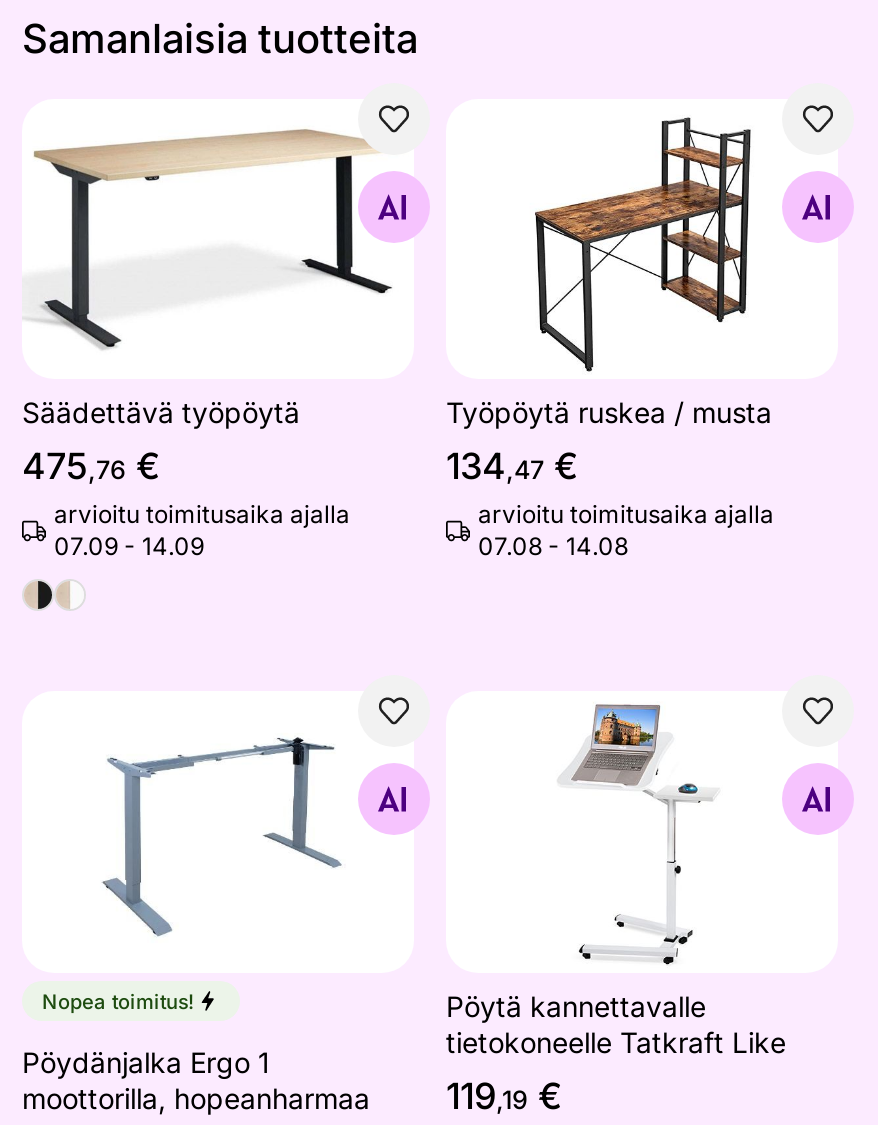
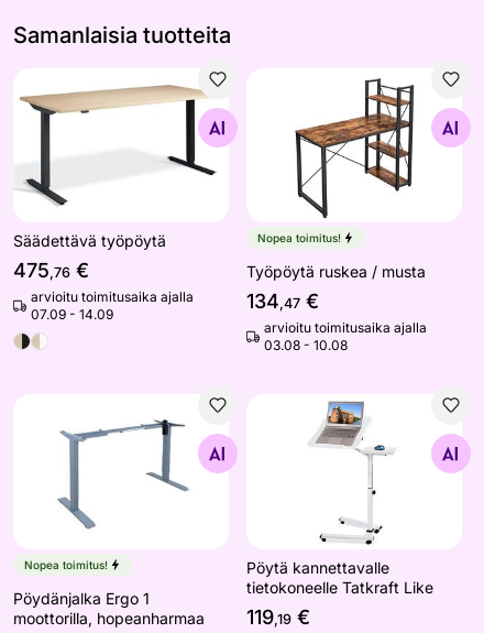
moved [446,395,774,529] -> [246,262,427,336]: Työpöytä ruskea / musta | 134,47 € | arvioitu toimitusaika ajalla
none -> [257,231,341,245] Nopea toimitus!
[478,531,628,561] 07.08 - 14.08 -> [264,337,348,354] 03.08 - 10.08

